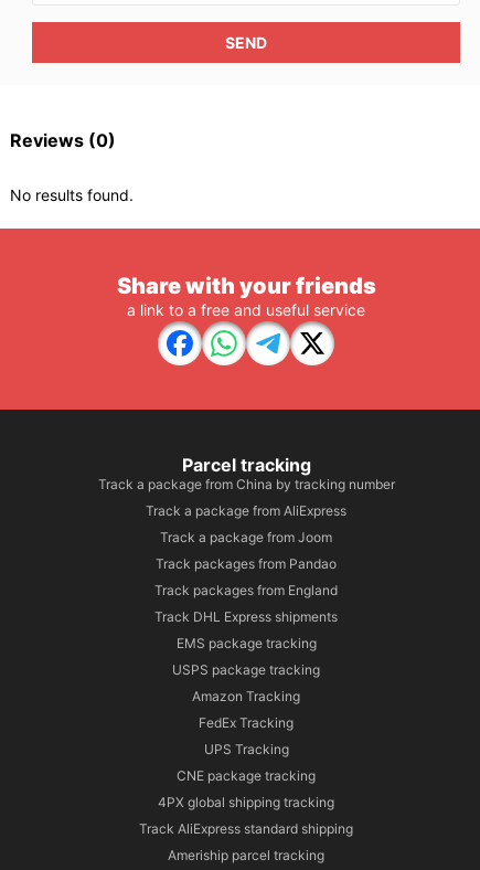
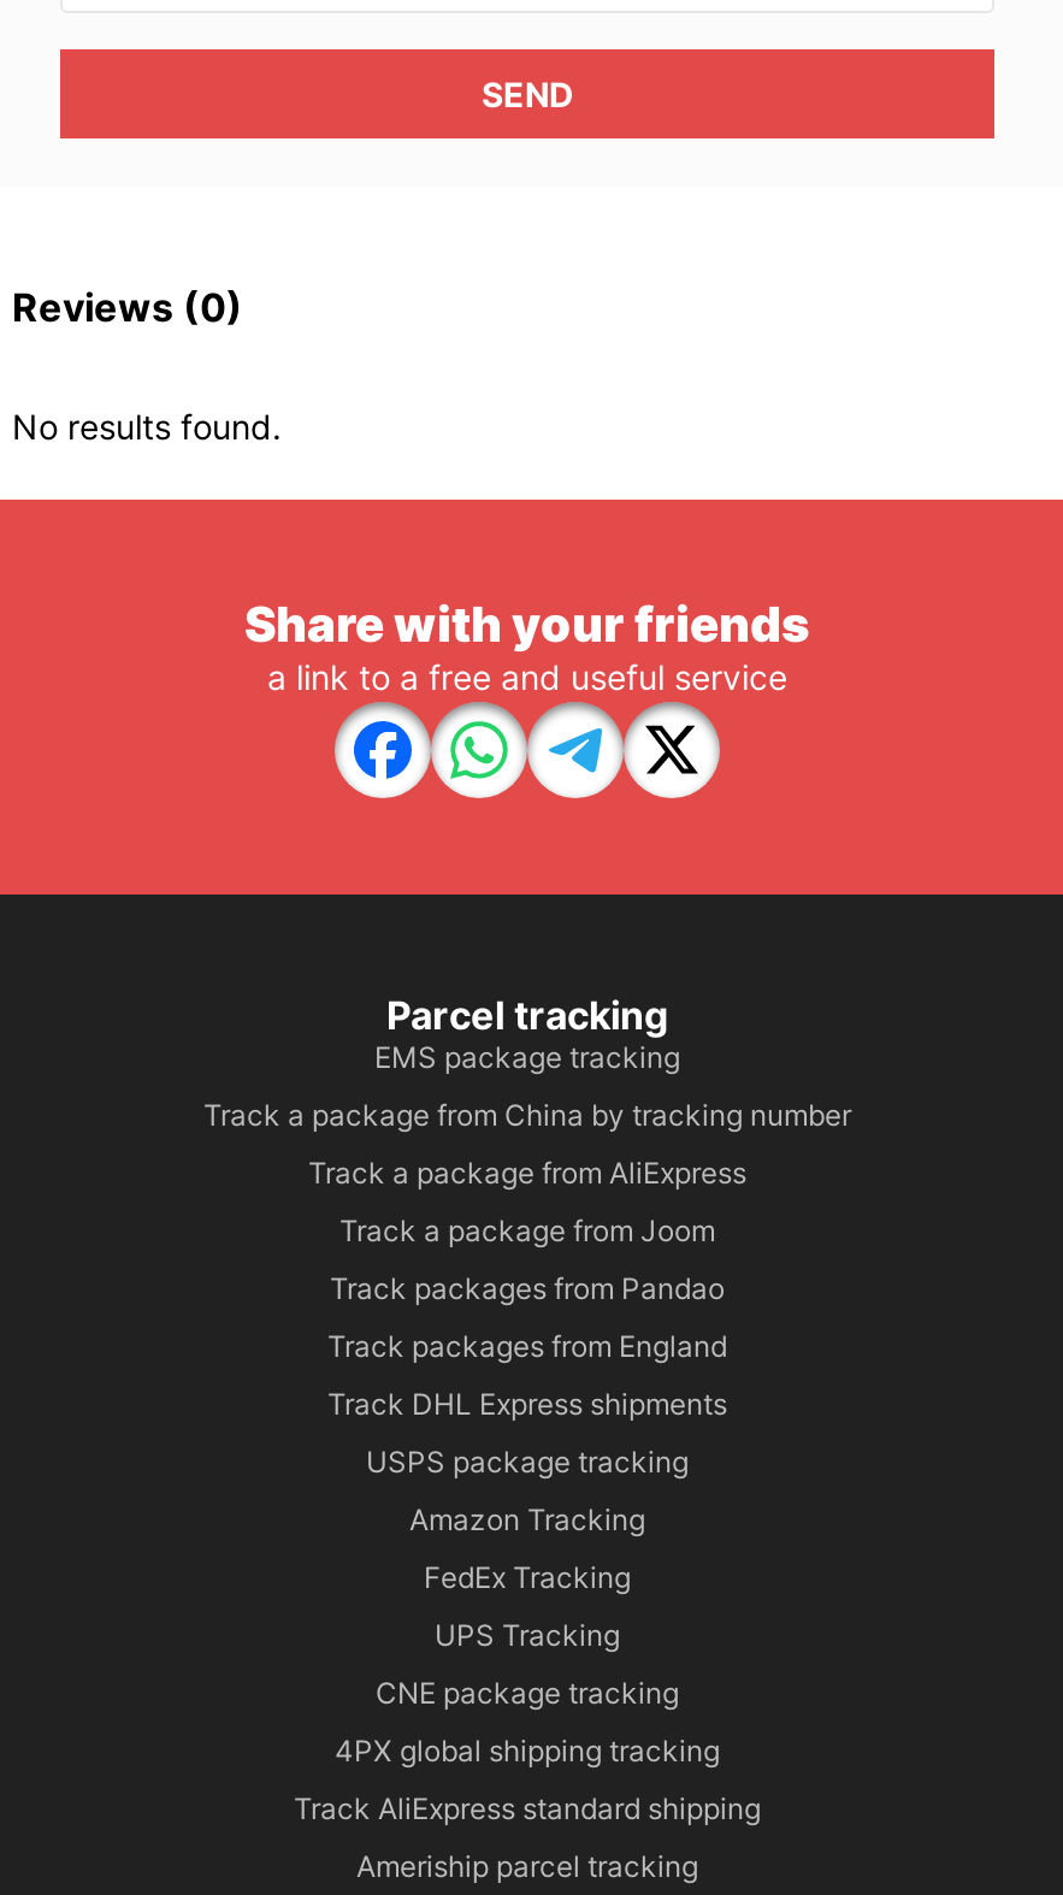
moved [98,476,394,625] -> [203,1097,851,1422]: Track a package from China by tracking number | Track a package from AliExpress | Track a package from Joom | Track packages from Pandao | Track packages from England | Track DHL Express shipments
moved [176,635,316,651] -> [374,1039,680,1075]: EMS package tracking

